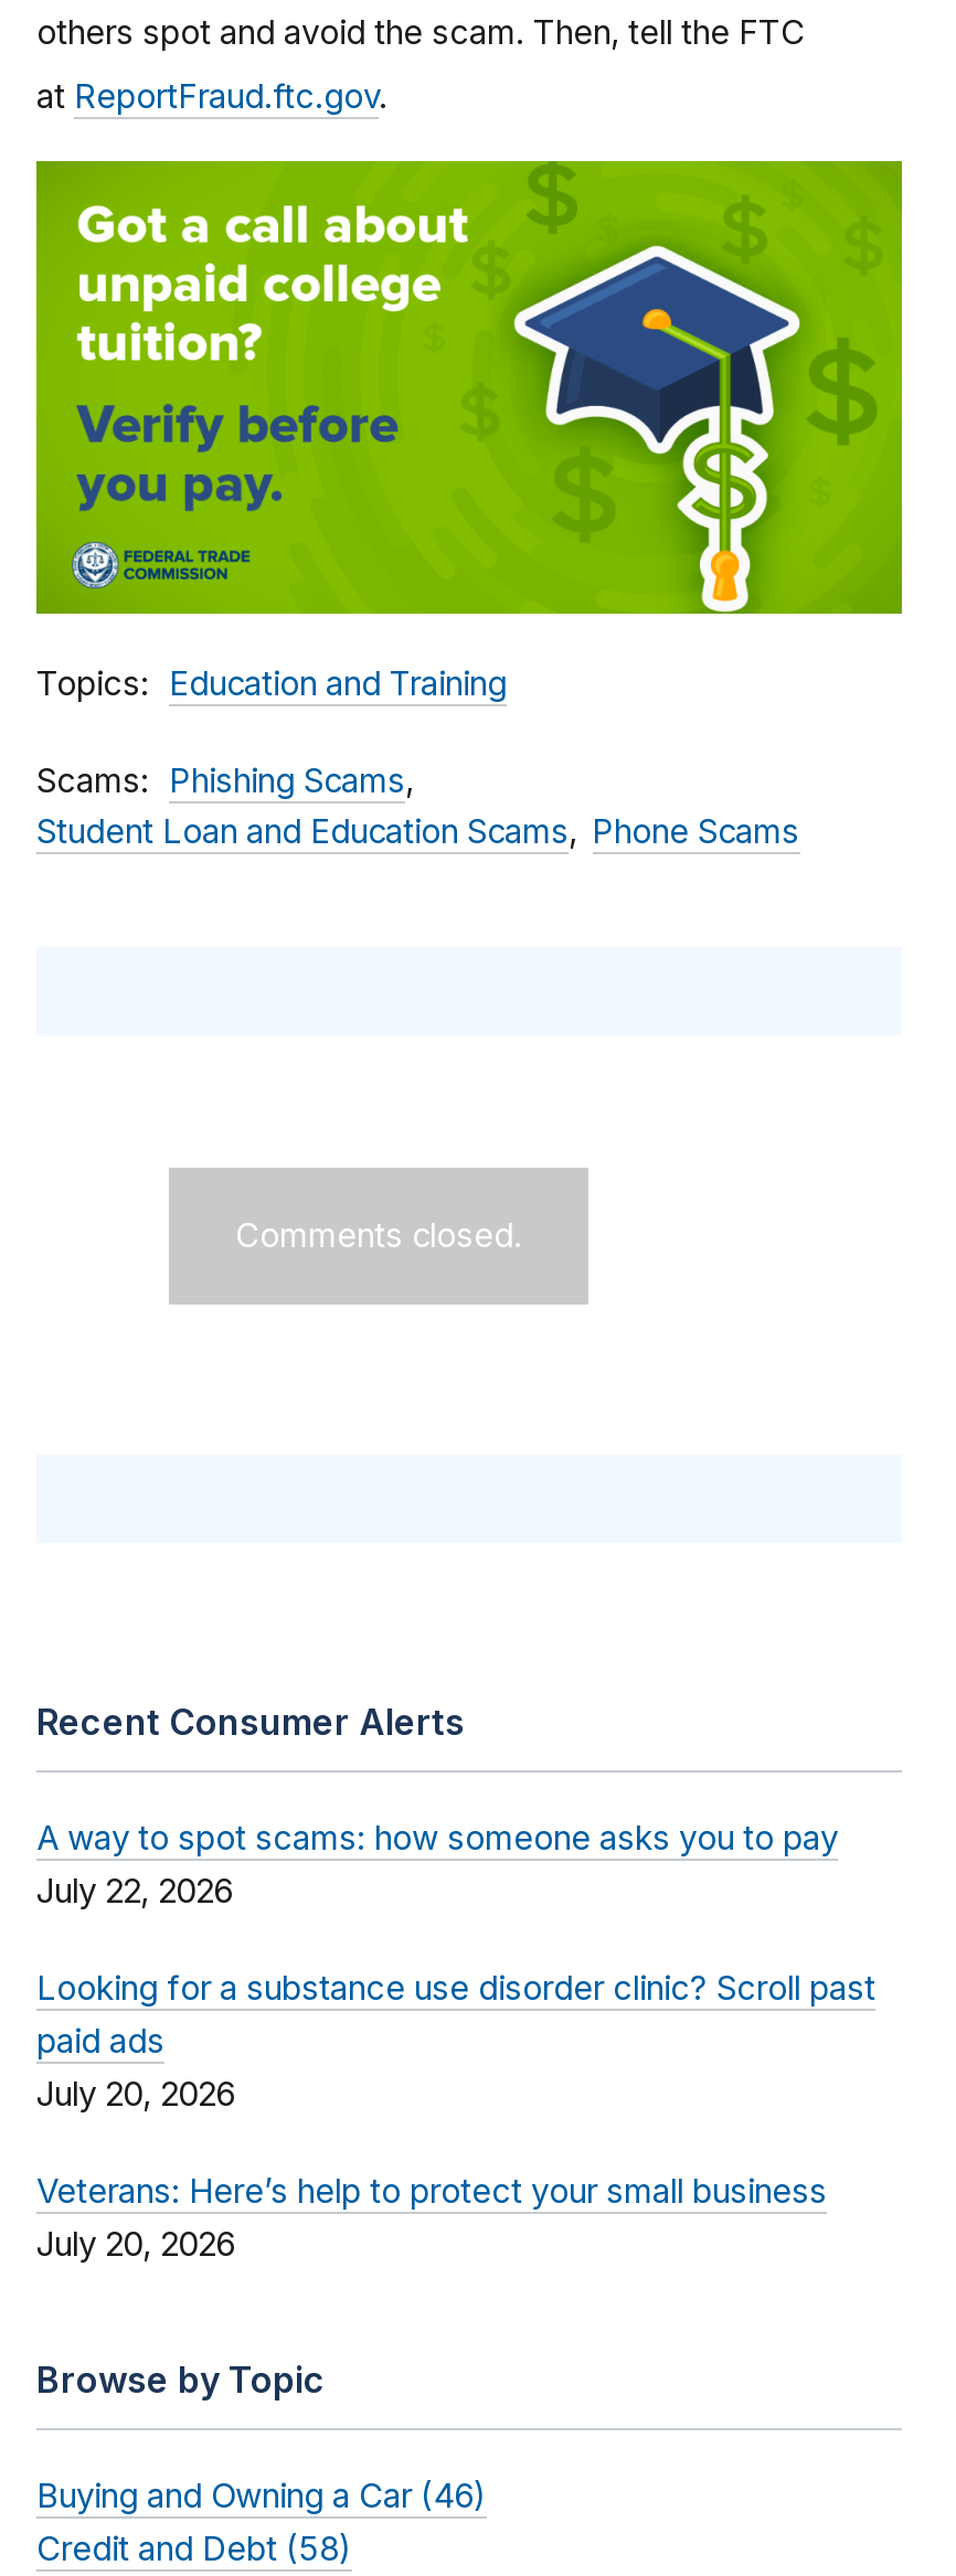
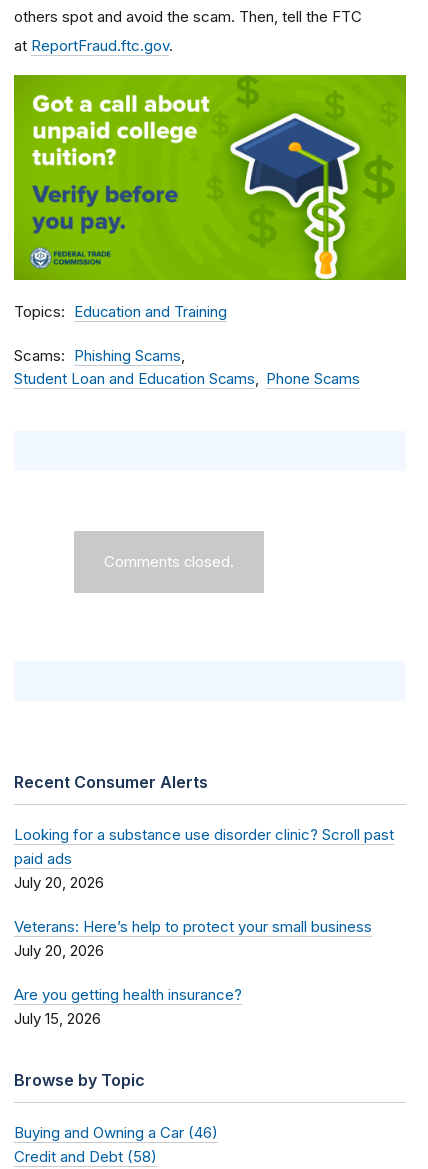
[36,1817,838,1912] A way to spot scams: how someone asks you to pay | July 22, 2026 -> none
moved [36,1967,875,2265] -> [14,825,394,960]: Looking for a substance use disorder clinic? Scroll past | paid ads | July 20, 2026 | Veterans: Here’s help to protect your small business | July 20, 2026
none -> [14,985,242,1028] Are you getting health insurance? | July 15, 2026

